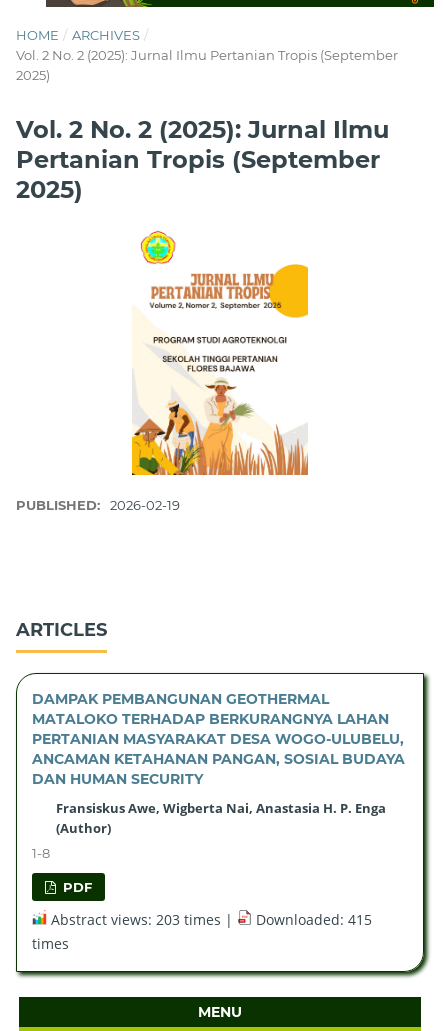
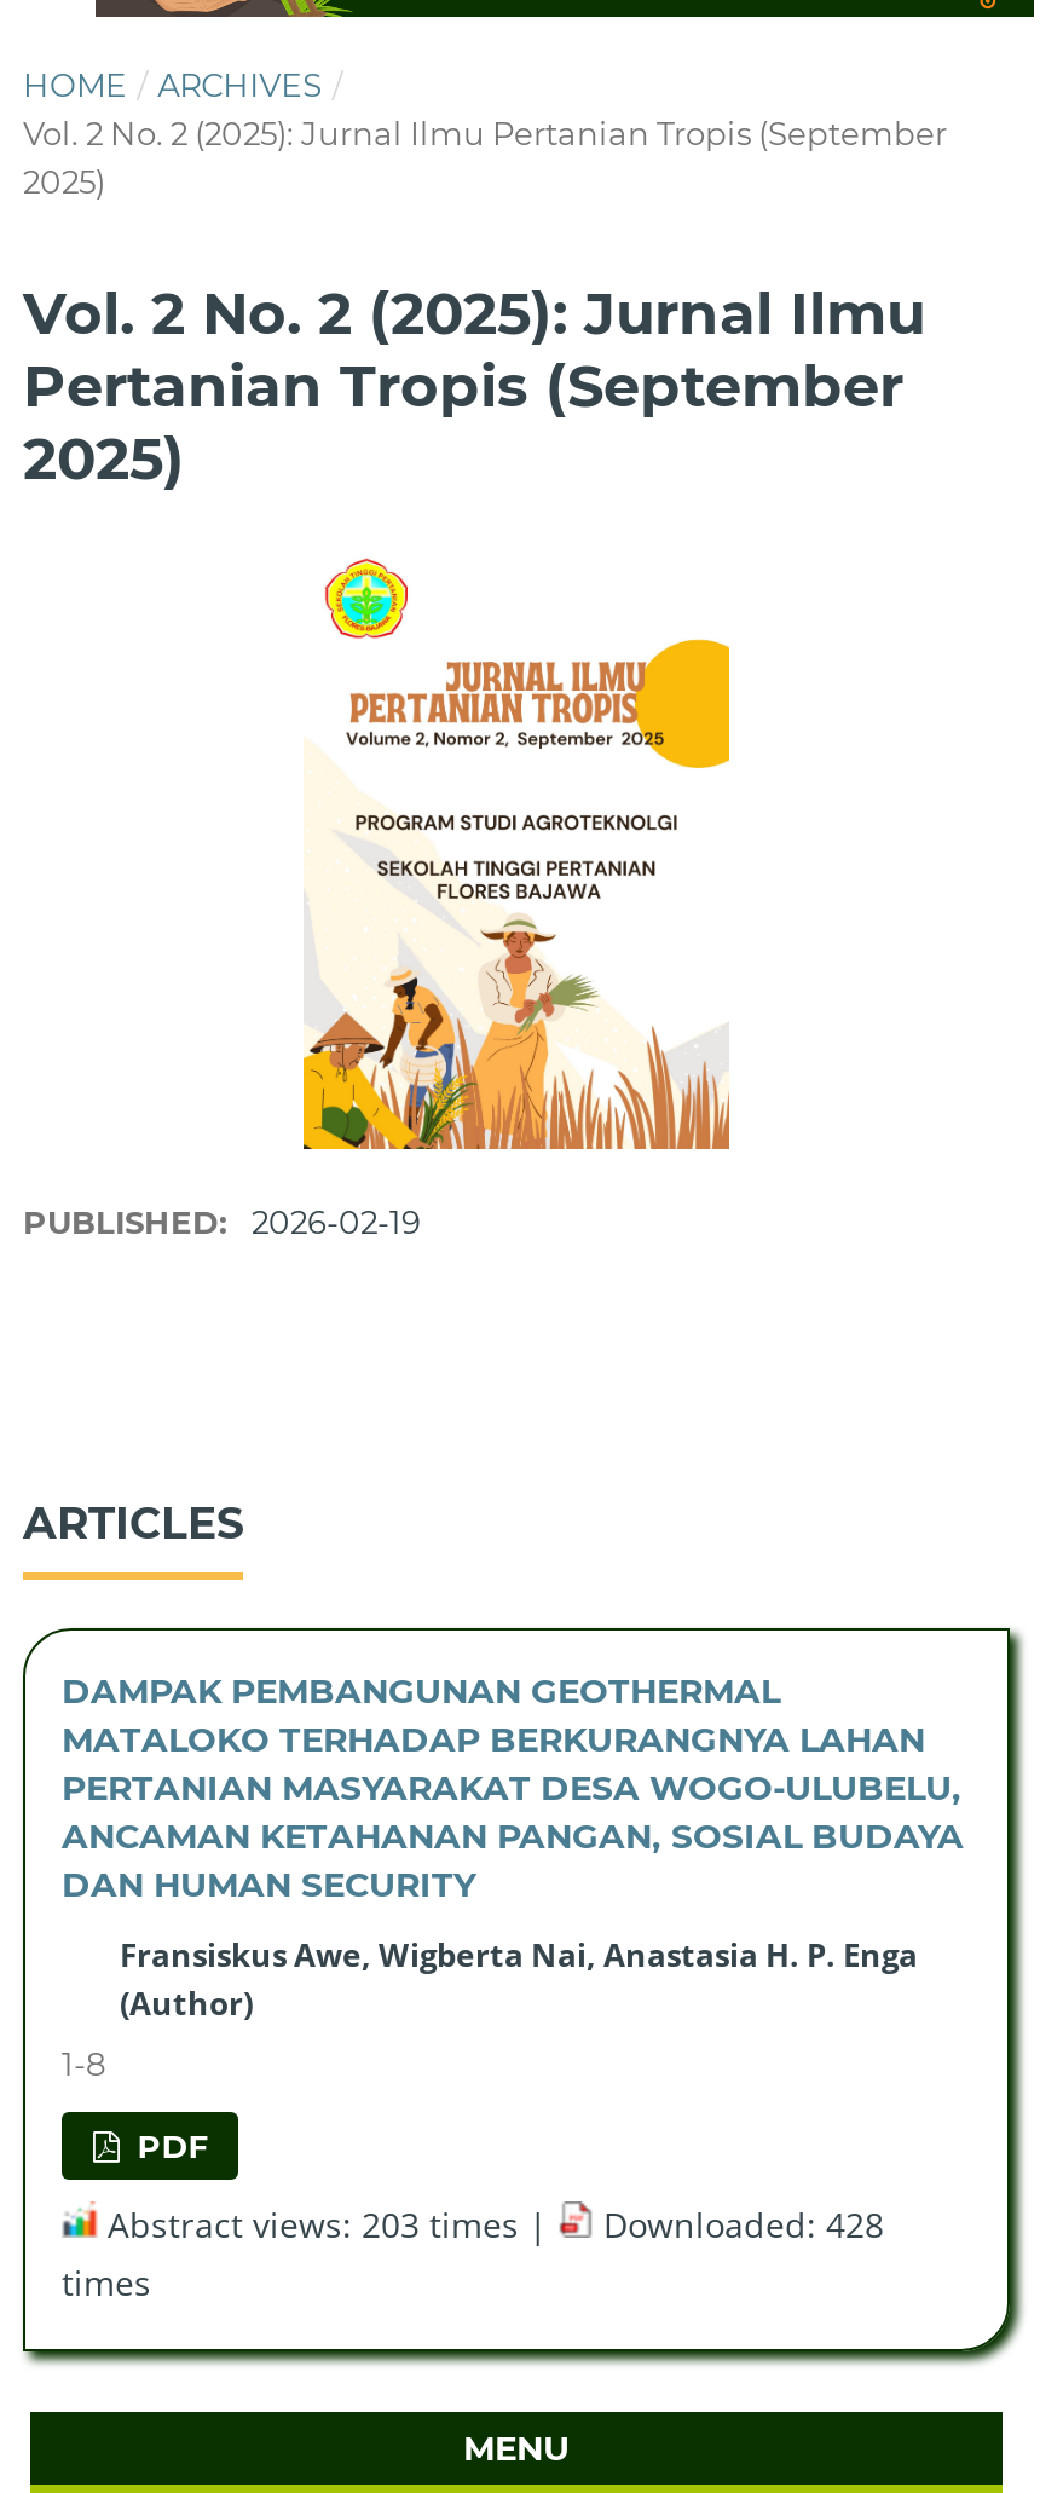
[252,910,372,929] Downloaded: 415 -> [594,2201,884,2247] Downloaded: 428

